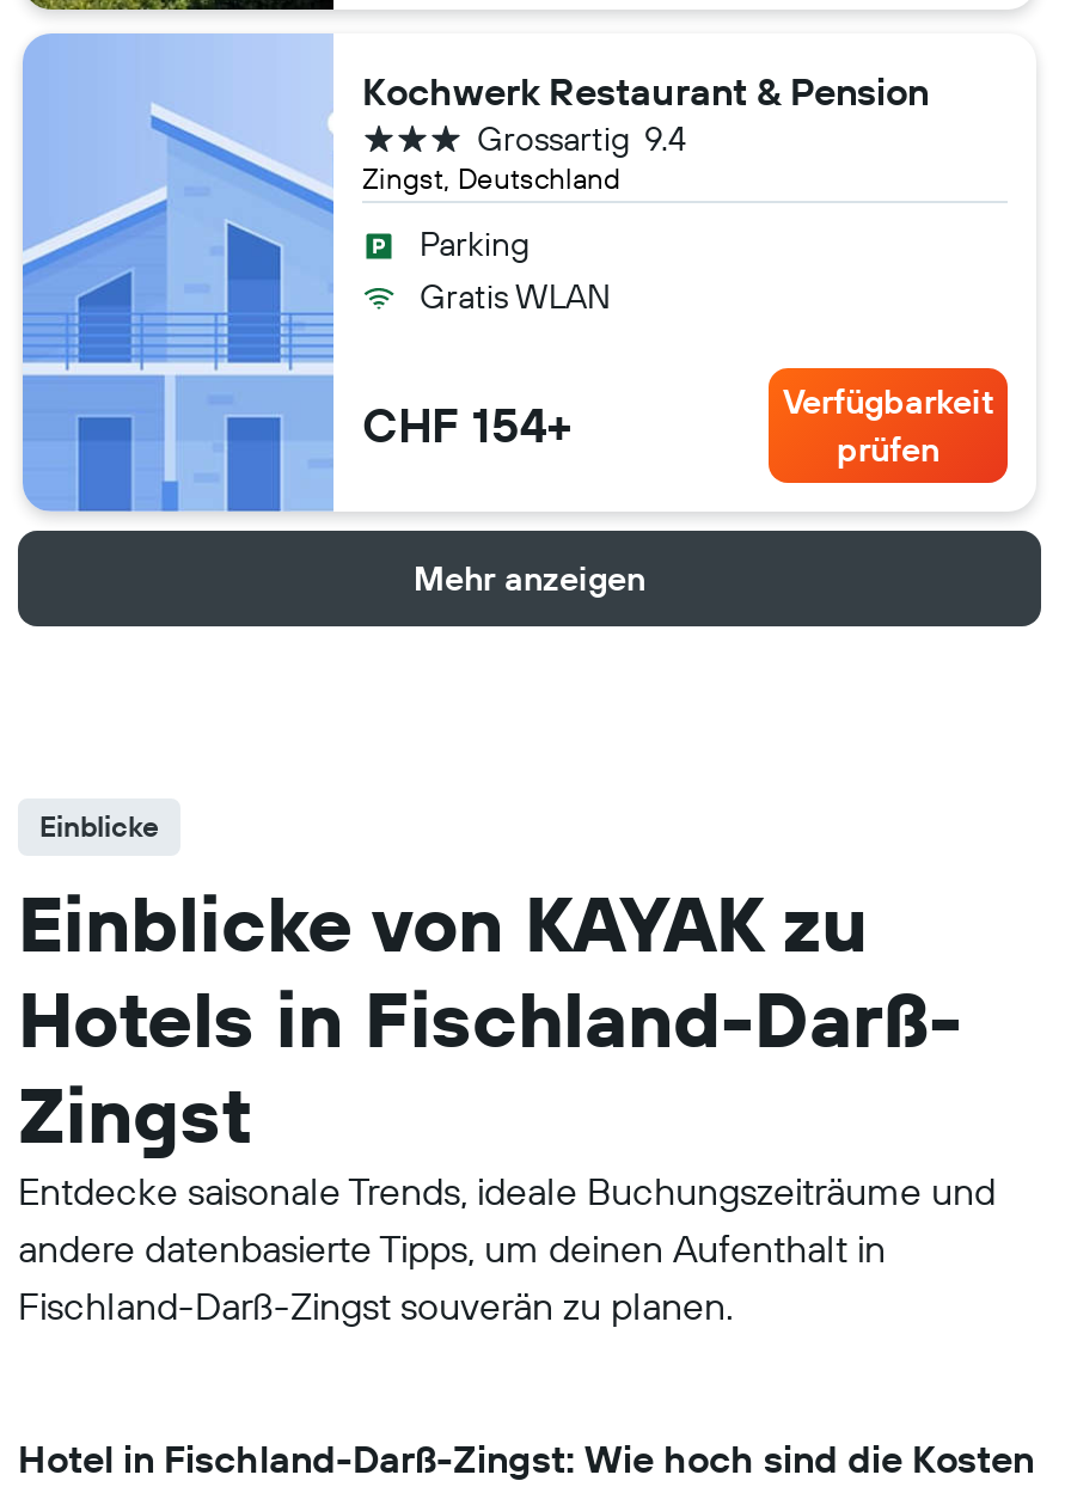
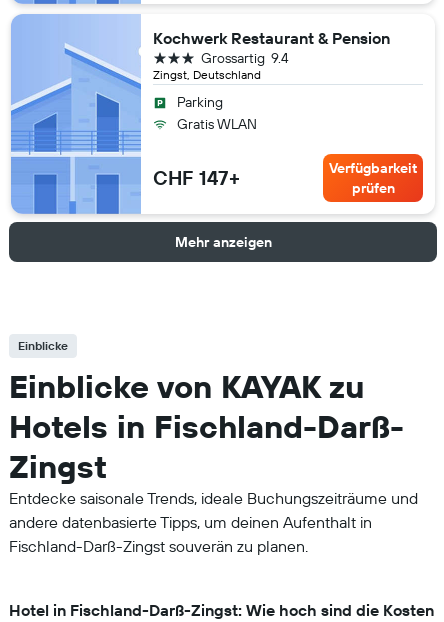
[362,394,573,454] CHF 154+ -> [153,165,240,190] CHF 147+

